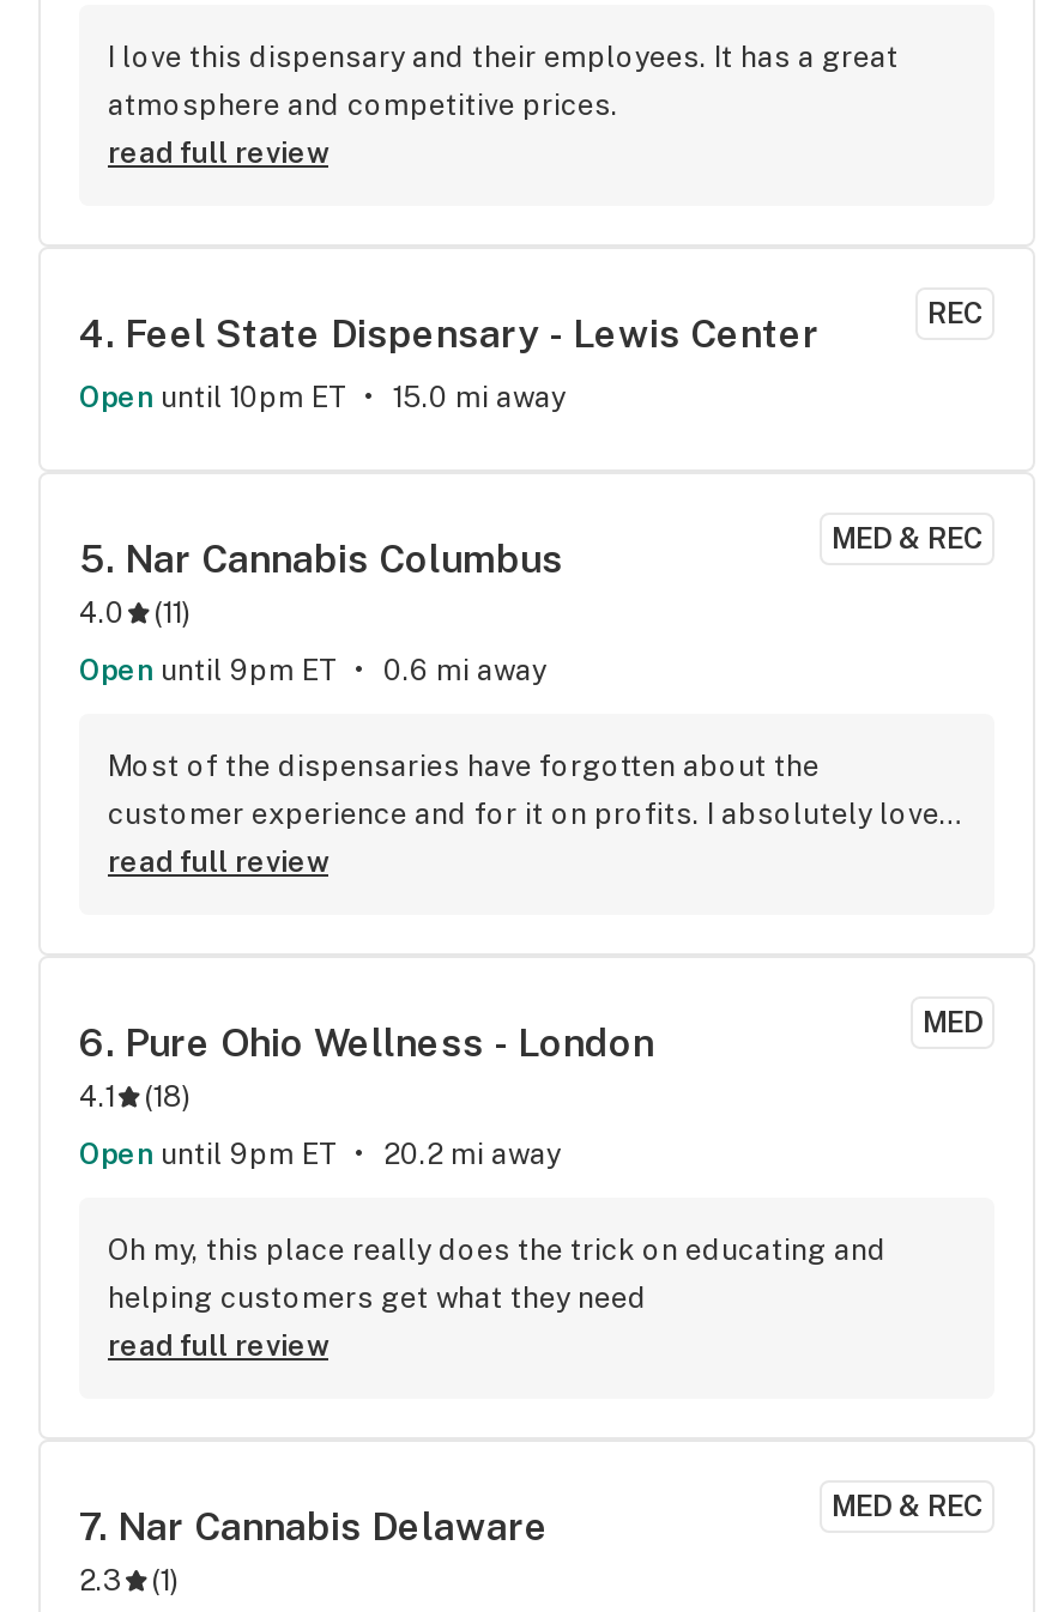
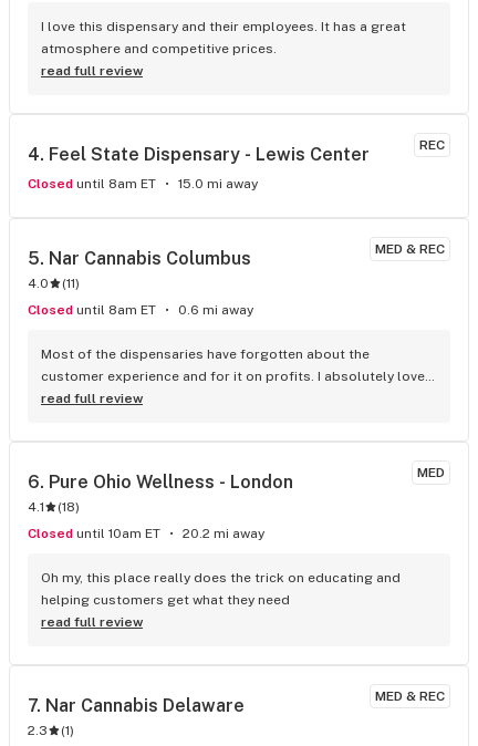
[101,381,345,414] Open until 10pm ET -> [37,176,156,191] Closed until 8am ET
[101,654,335,687] Open until 9pm ET -> [37,302,156,318] Closed until 8am ET
[101,1138,335,1171] Open until 9pm ET -> [37,526,160,541] Closed until 10am ET

